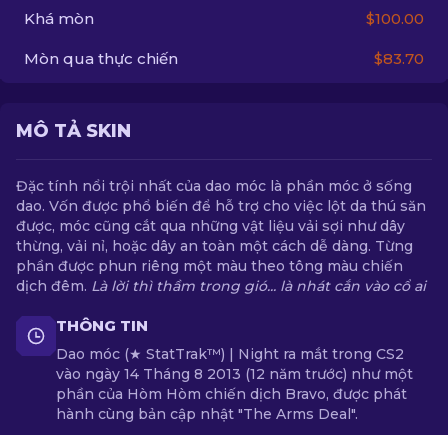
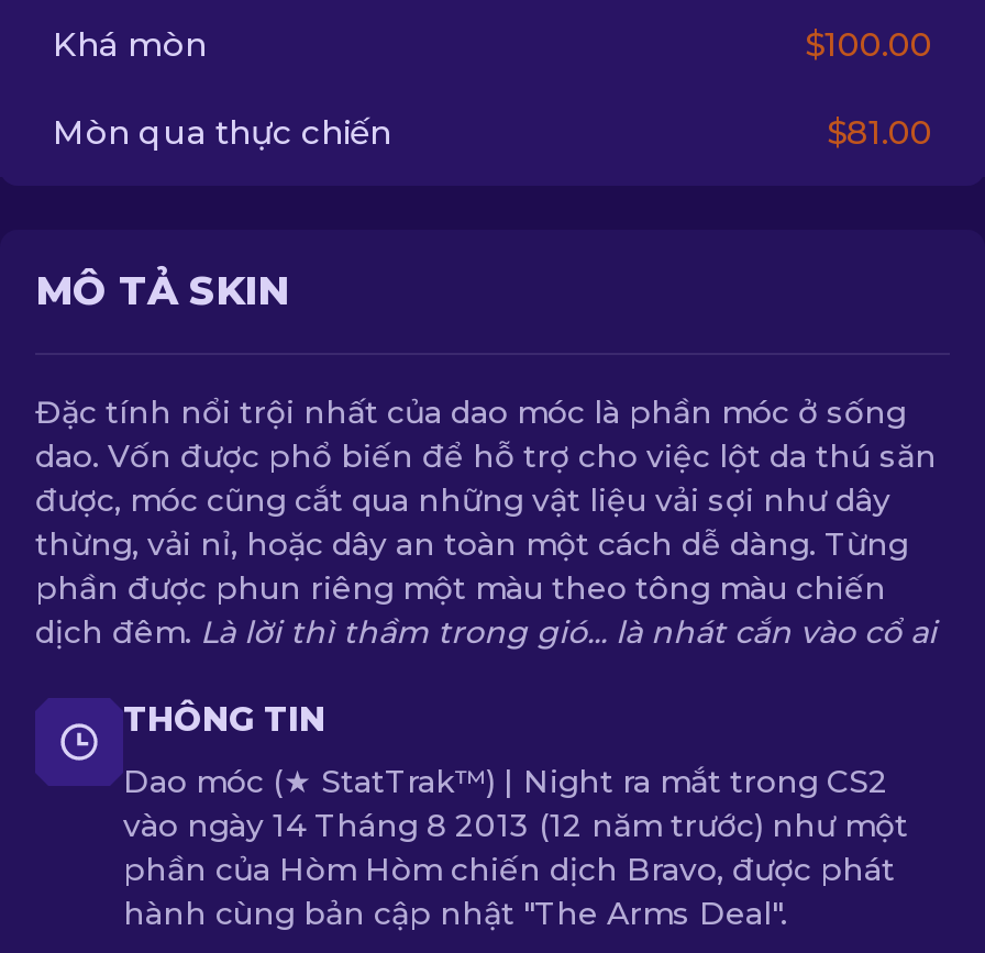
[374,49,424,68] $83.70 -> [827,111,932,153] $81.00

